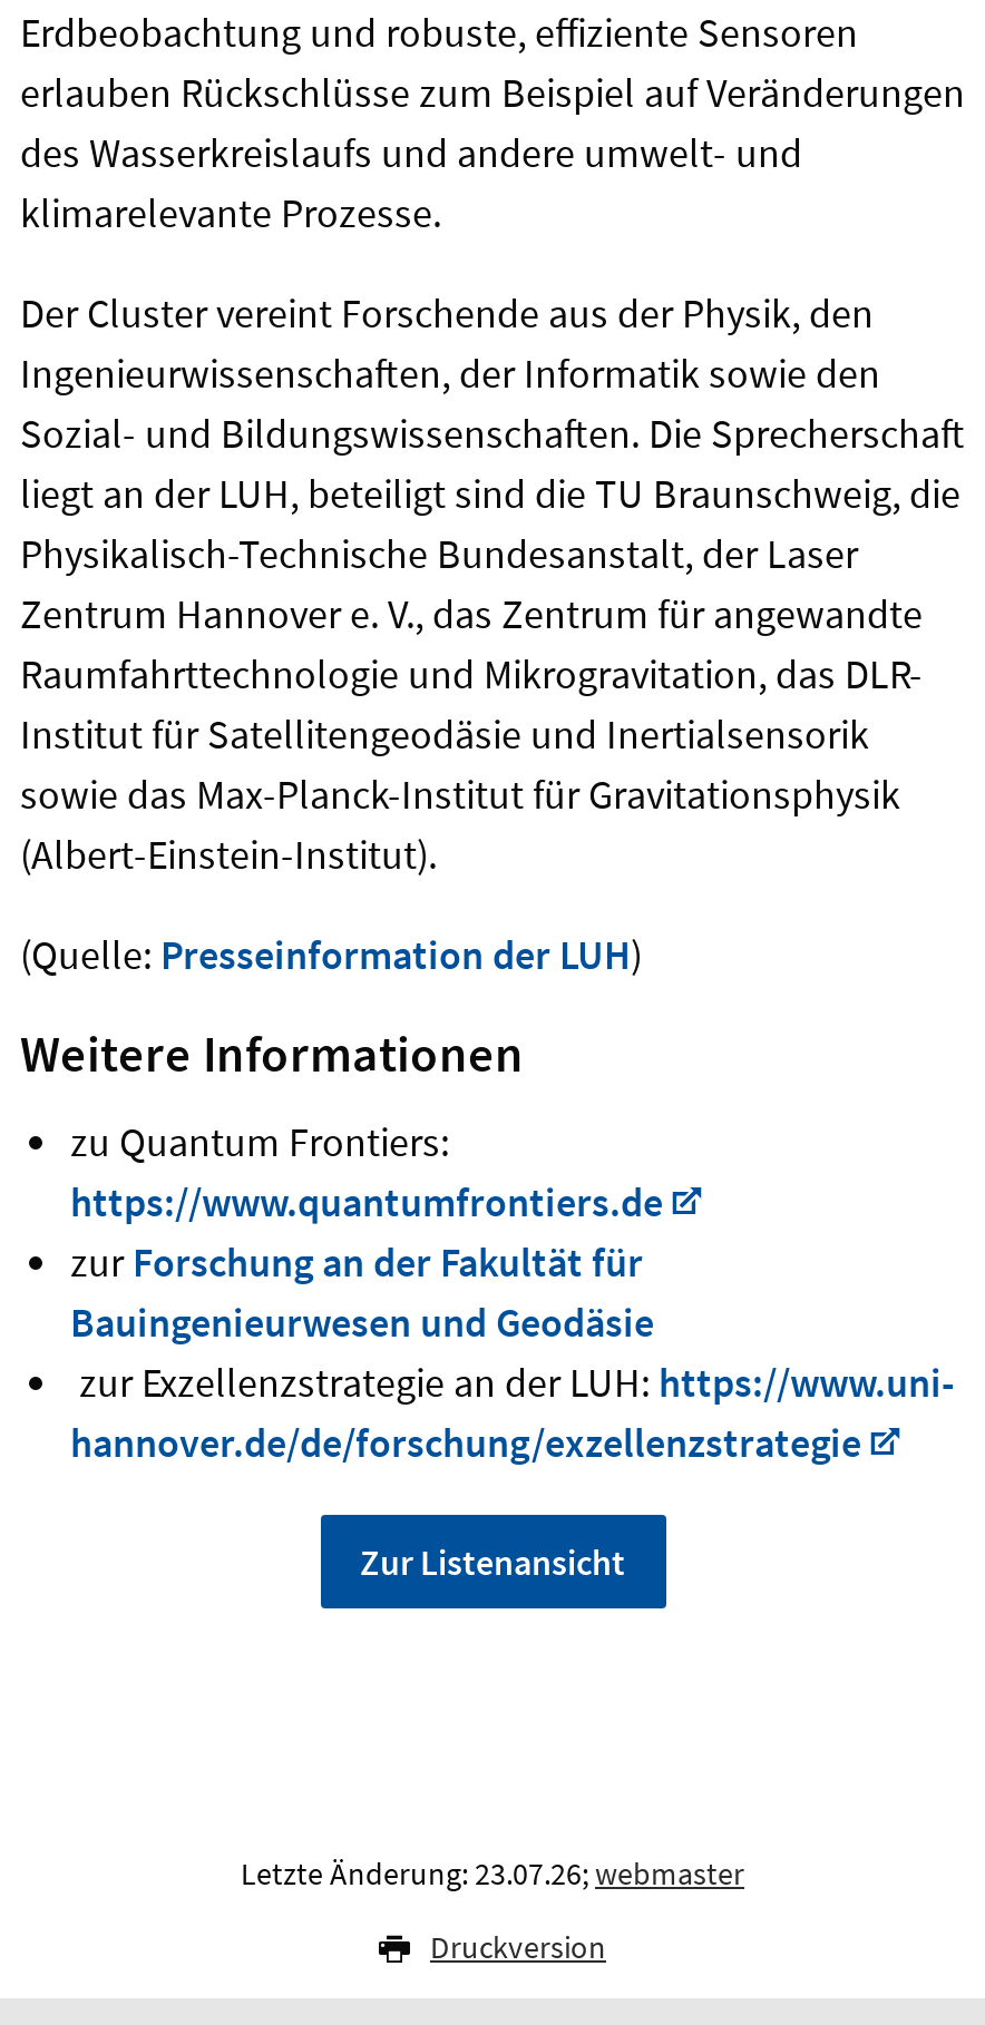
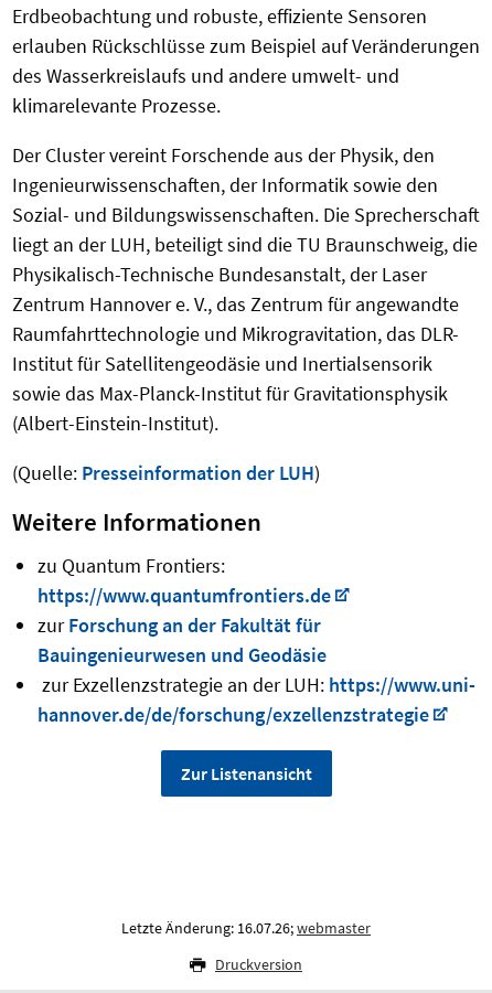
[241,1853,744,1893] Letzte Änderung: 23.07.26; webmaster -> [121,918,371,938] Letzte Änderung: 16.07.26; webmaster

